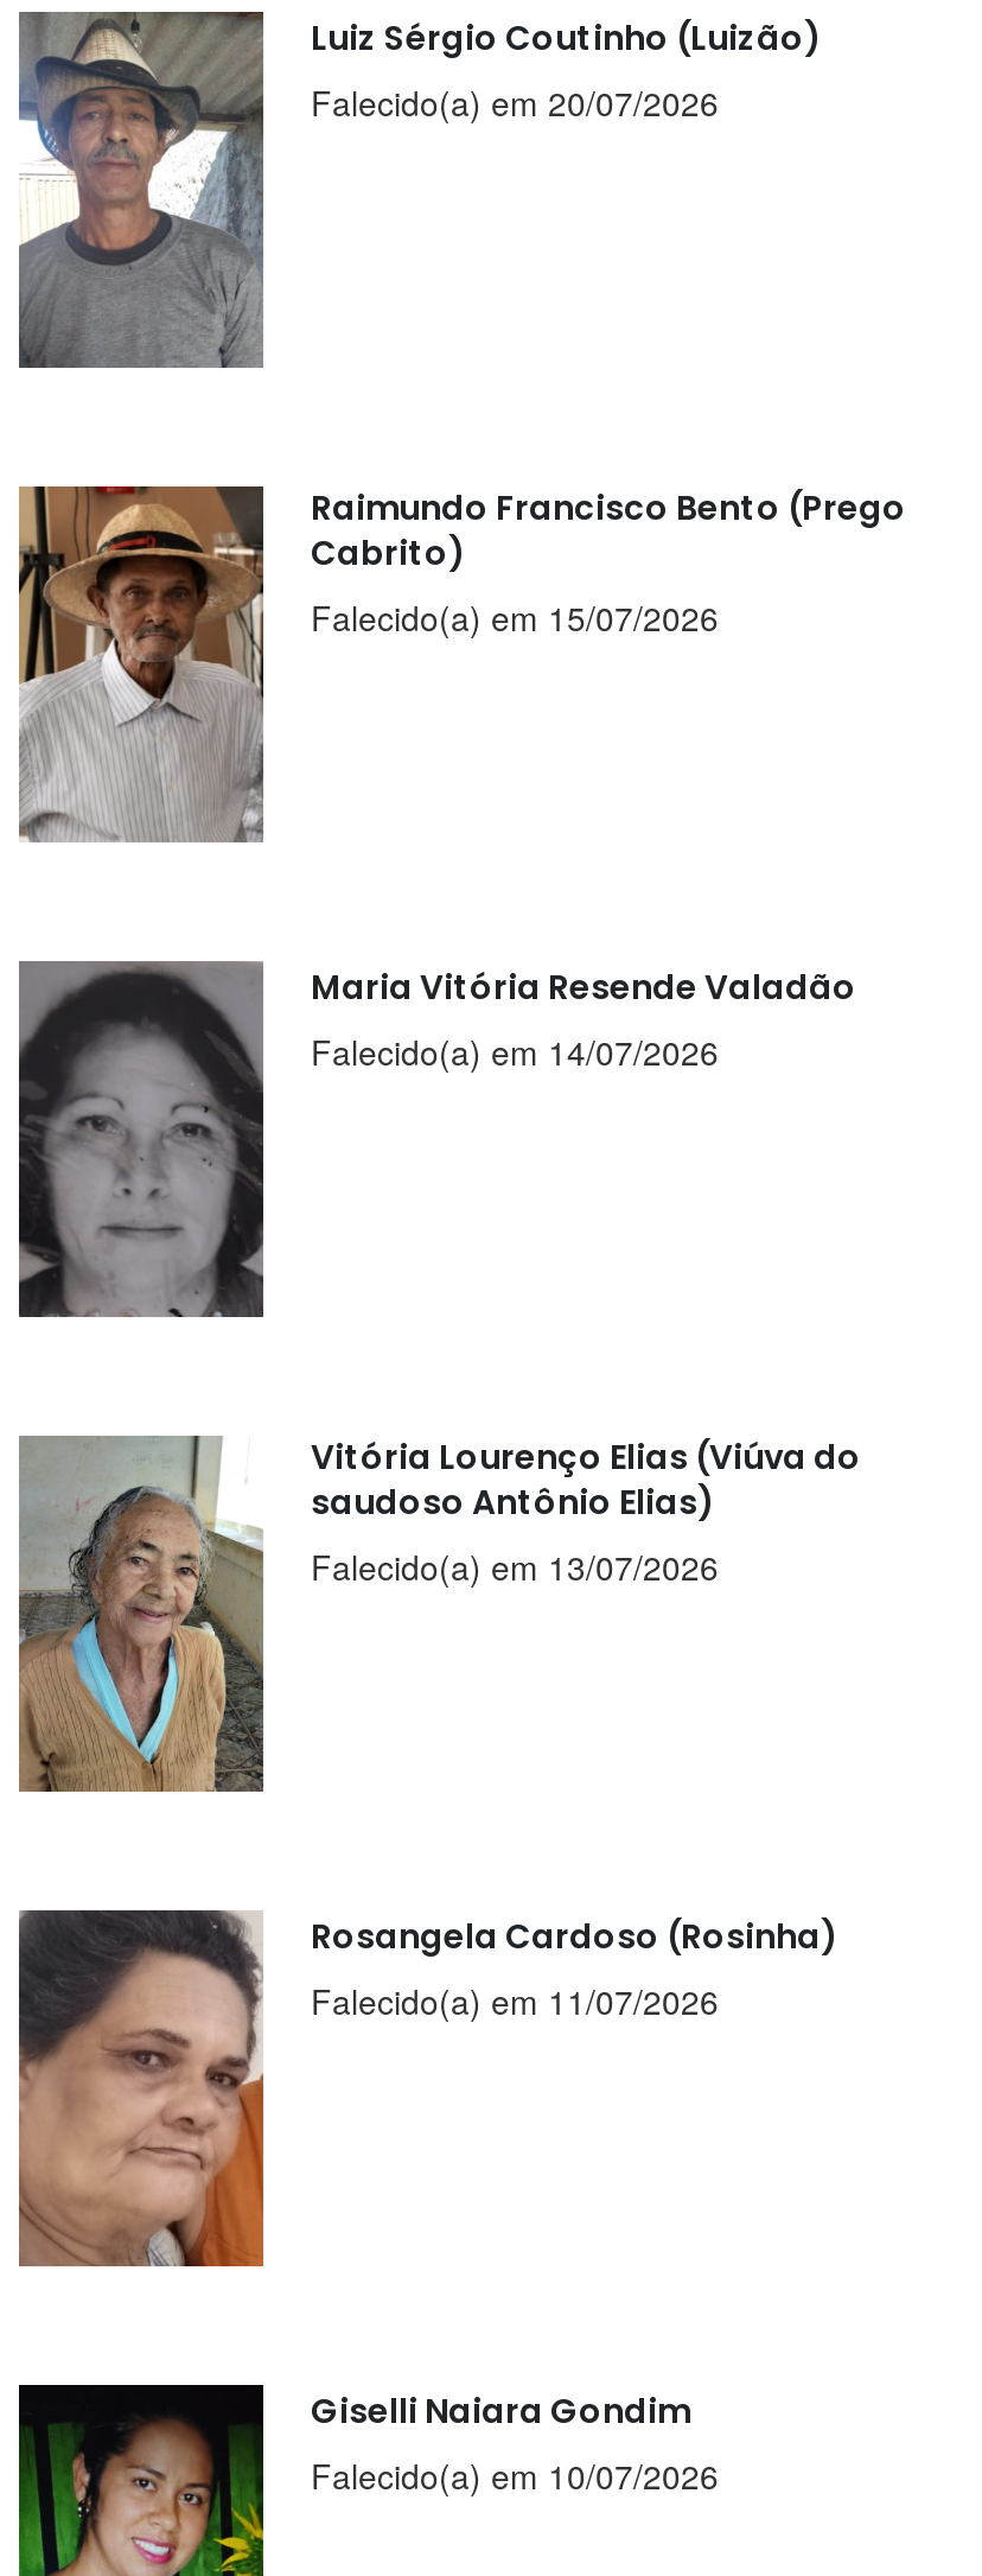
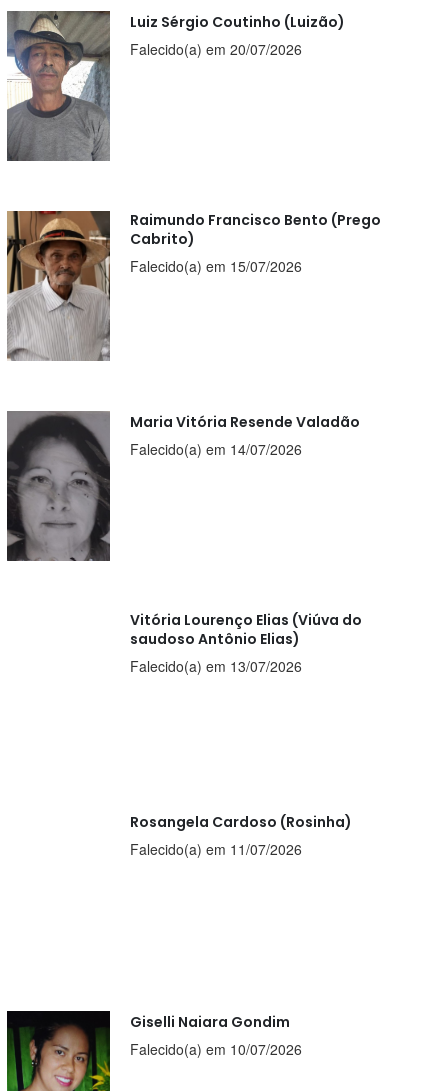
[17,1432,266,1795] [image] -> none
[17,1907,266,2270] [image] -> none

